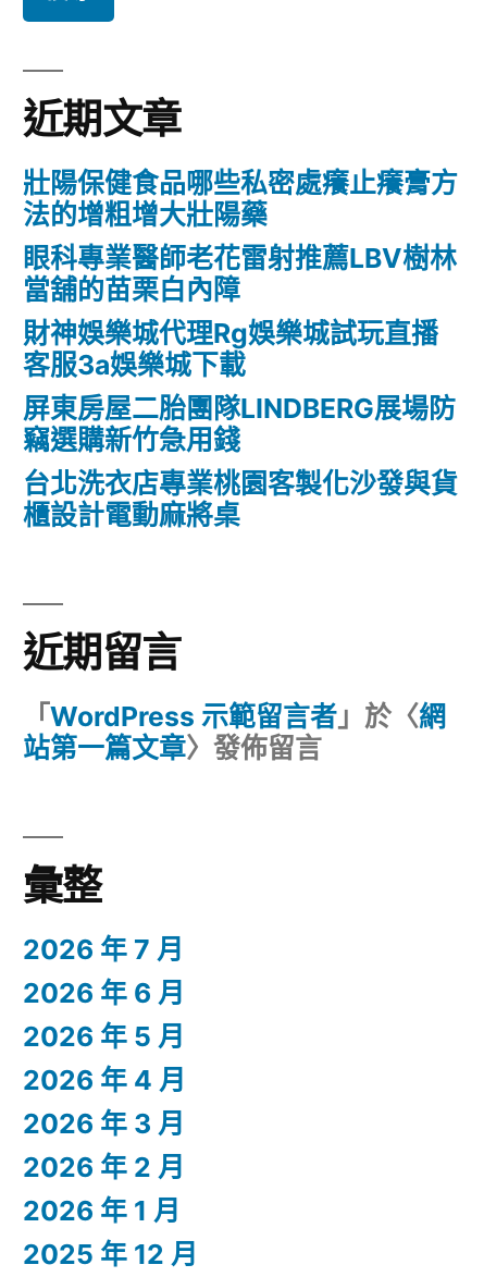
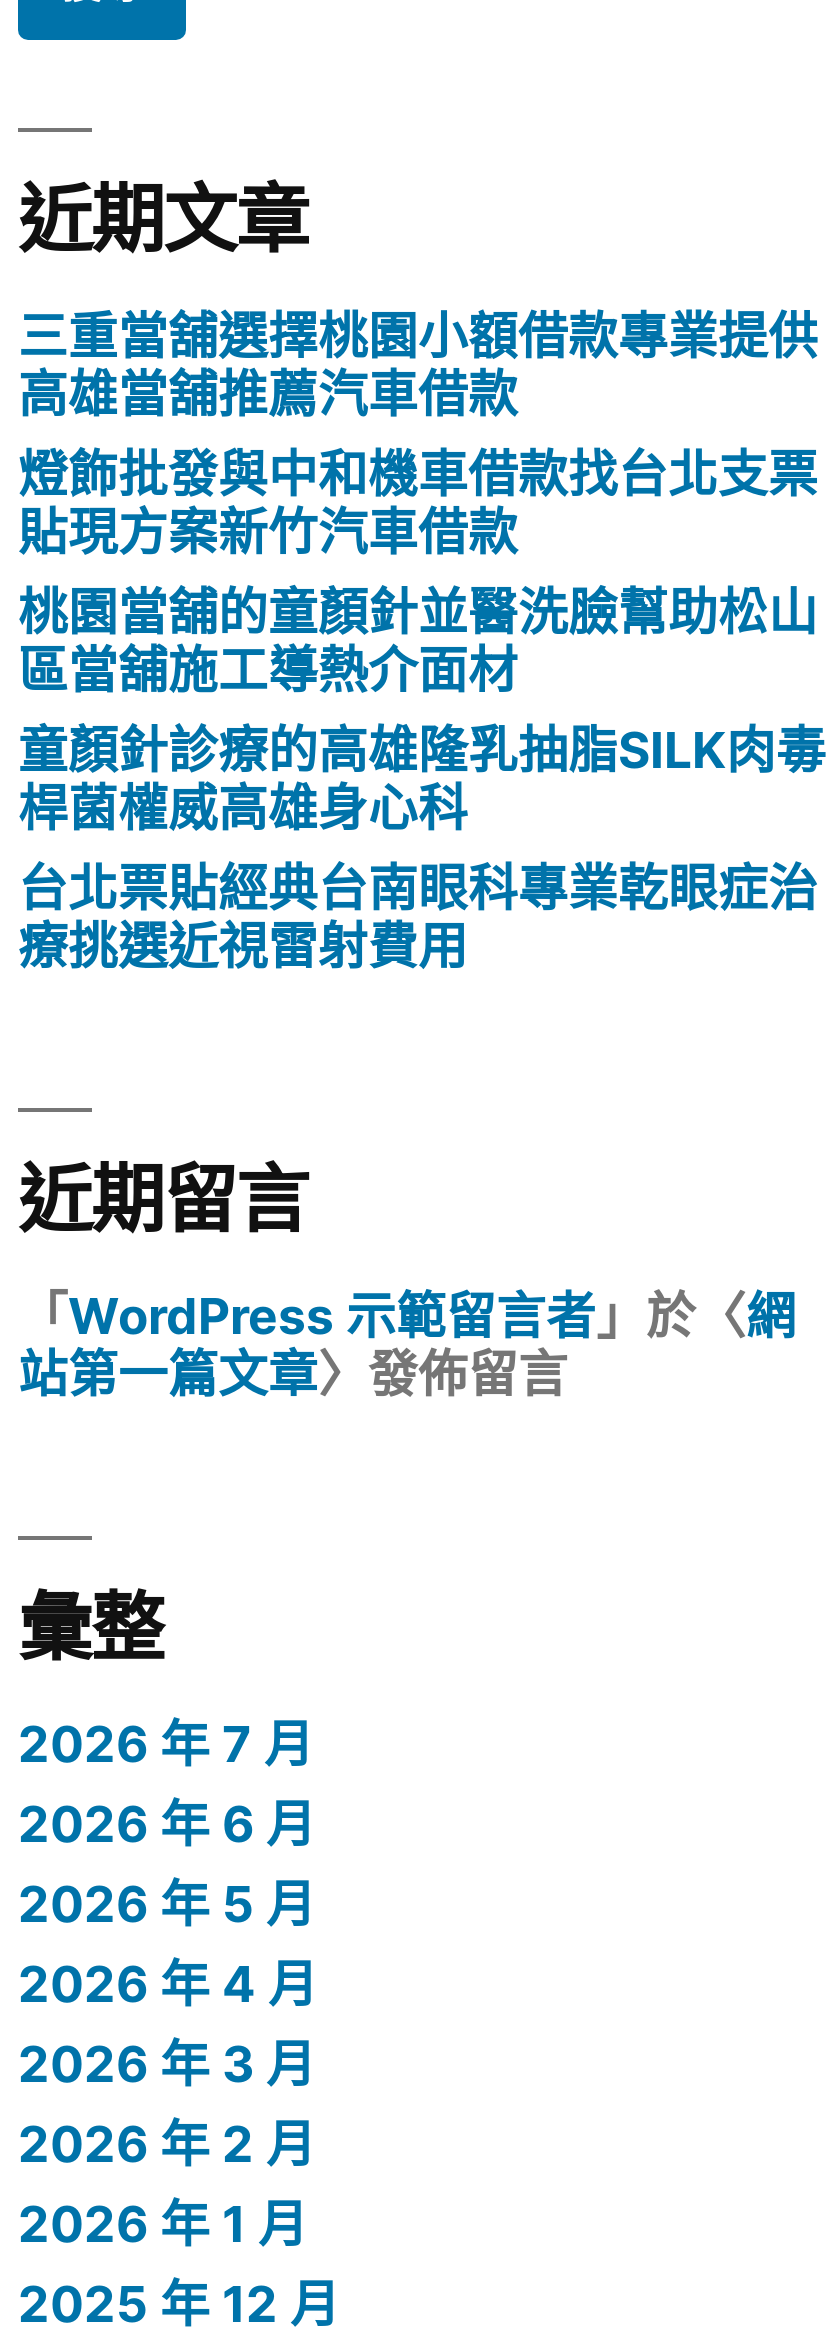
[23,167,458,531] 壯陽保健食品哪些私密處癢止癢膏方 | 法的增粗增大壯陽藥 | 眼科專業醫師老花雷射推薦LBV樹林 | 當舖的苗栗白內障 | 財神娛樂城代理Rg娛樂城試玩直播 | 客服3a娛樂城下載 | 屏東房屋二胎團隊LINDBERG展場防 | 竊選購新竹急用錢 | 台北洗衣店專業桃園客製化沙發與貨 | 櫃設計電動麻將桌 -> [18,306,826,976] 三重當舖選擇桃園小額借款專業提供 | 高雄當舖推薦汽車借款 | 燈飾批發與中和機車借款找台北支票 | 貼現方案新竹汽車借款 | 桃園當舖的童顏針並醫洗臉幫助松山 | 區當舖施工導熱介面材 | 童顏針診療的高雄隆乳抽脂SILK肉毒 | 桿菌權威高雄身心科 | 台北票貼經典台南眼科專業乾眼症治 | 療挑選近視雷射費用

